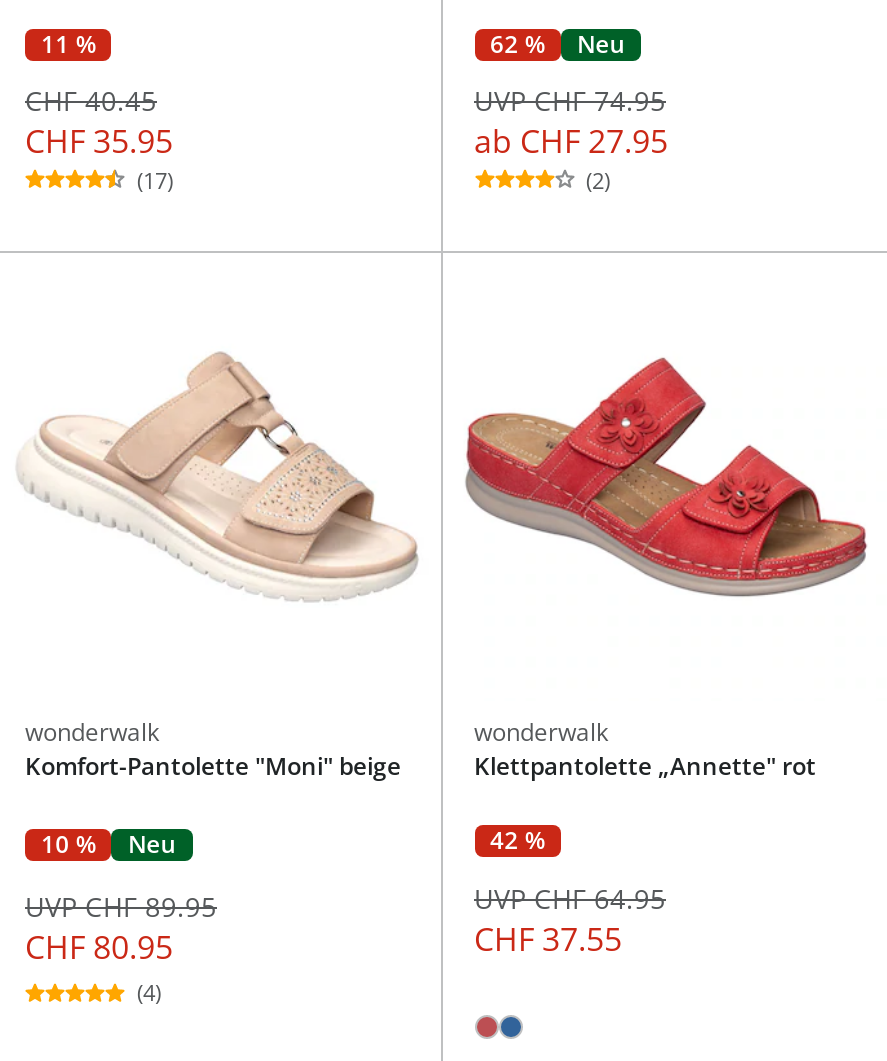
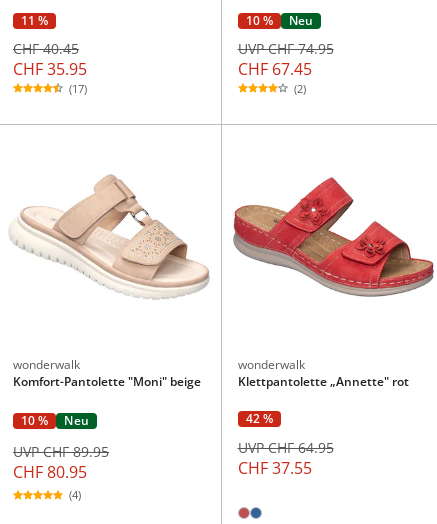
[490,27,626,61] 62 % Neu -> [245,12,313,29] 10 % Neu
[474,119,668,163] ab CHF 27.95 -> [237,58,311,80] CHF 67.45

